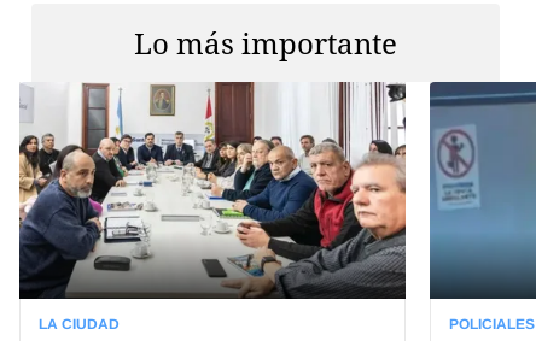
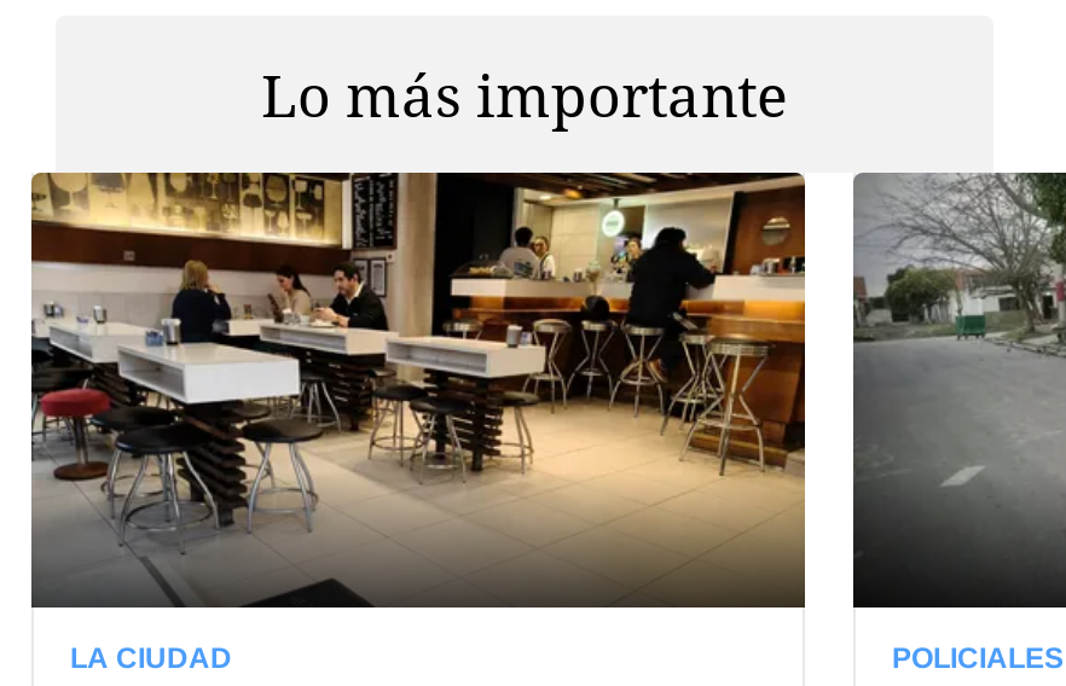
[18,81,407,299] [image] -> [29,170,807,607] [image]
[429,82,532,299] [image] -> [851,173,1059,607] [image]

